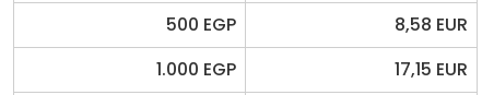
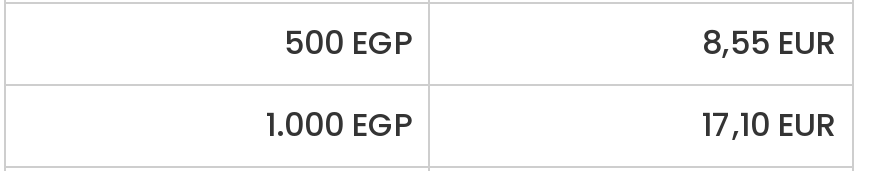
[395,12,468,37] 8,58 EUR -> [702,20,836,66] 8,55 EUR
[395,57,468,82] 17,15 EUR -> [702,102,836,148] 17,10 EUR

